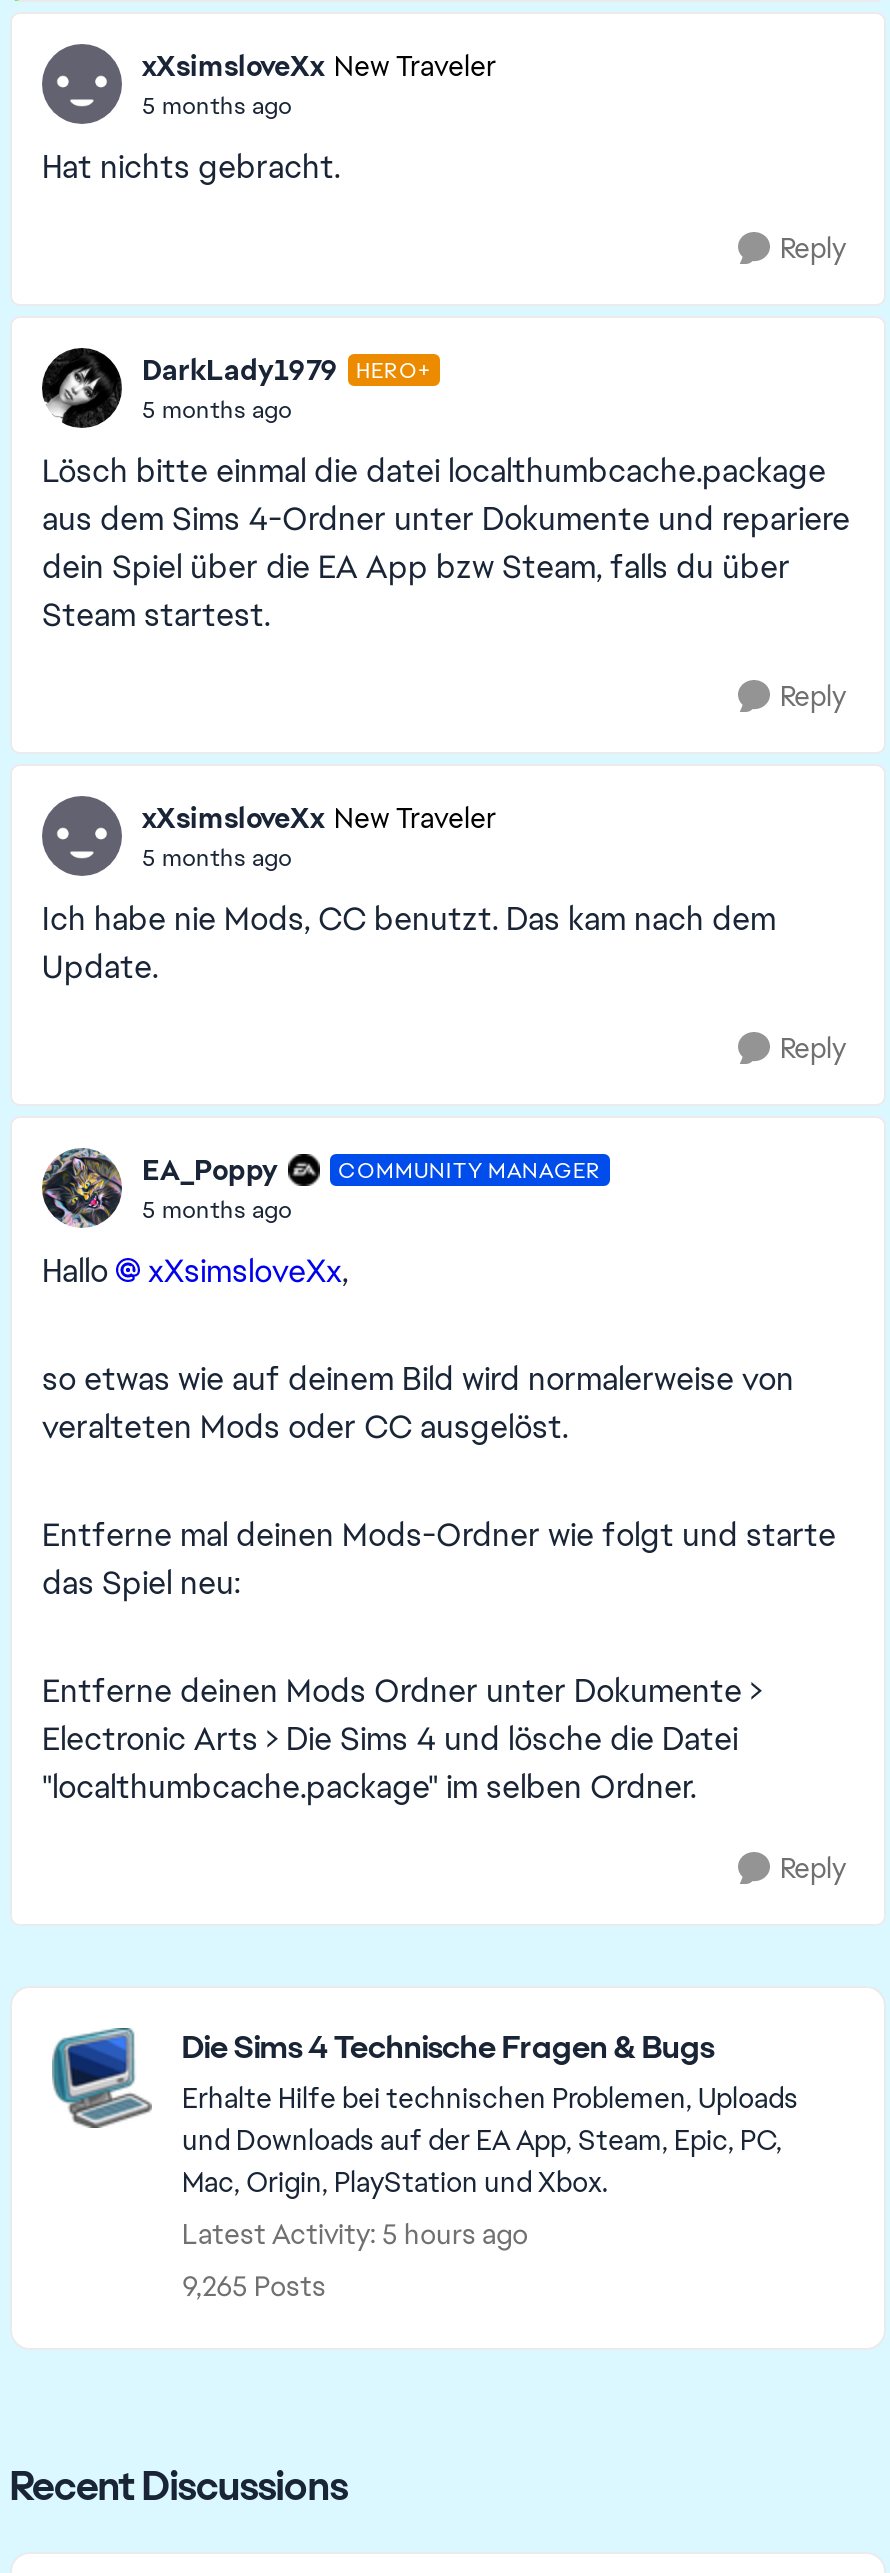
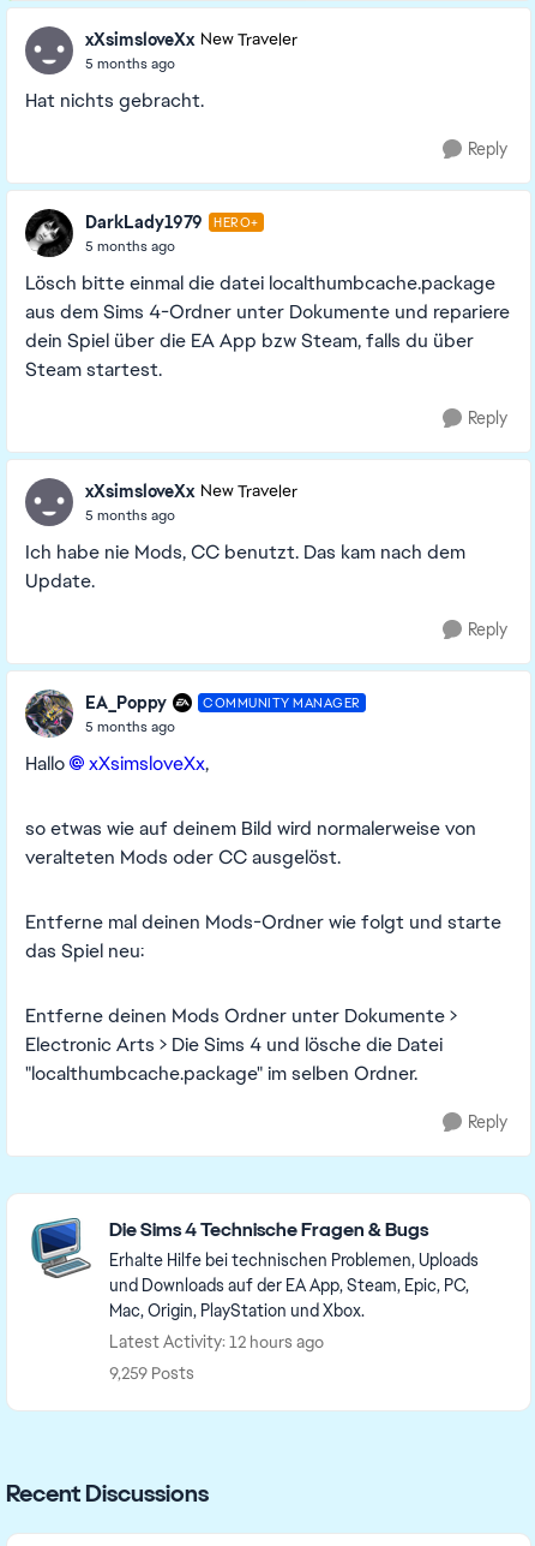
[182,2216,528,2252] Latest Activity: 5 hours ago -> [109,1331,324,1353] Latest Activity: 12 hours ago
[182,2268,326,2304] 9,265 Posts -> [109,1362,194,1384] 9,259 Posts

